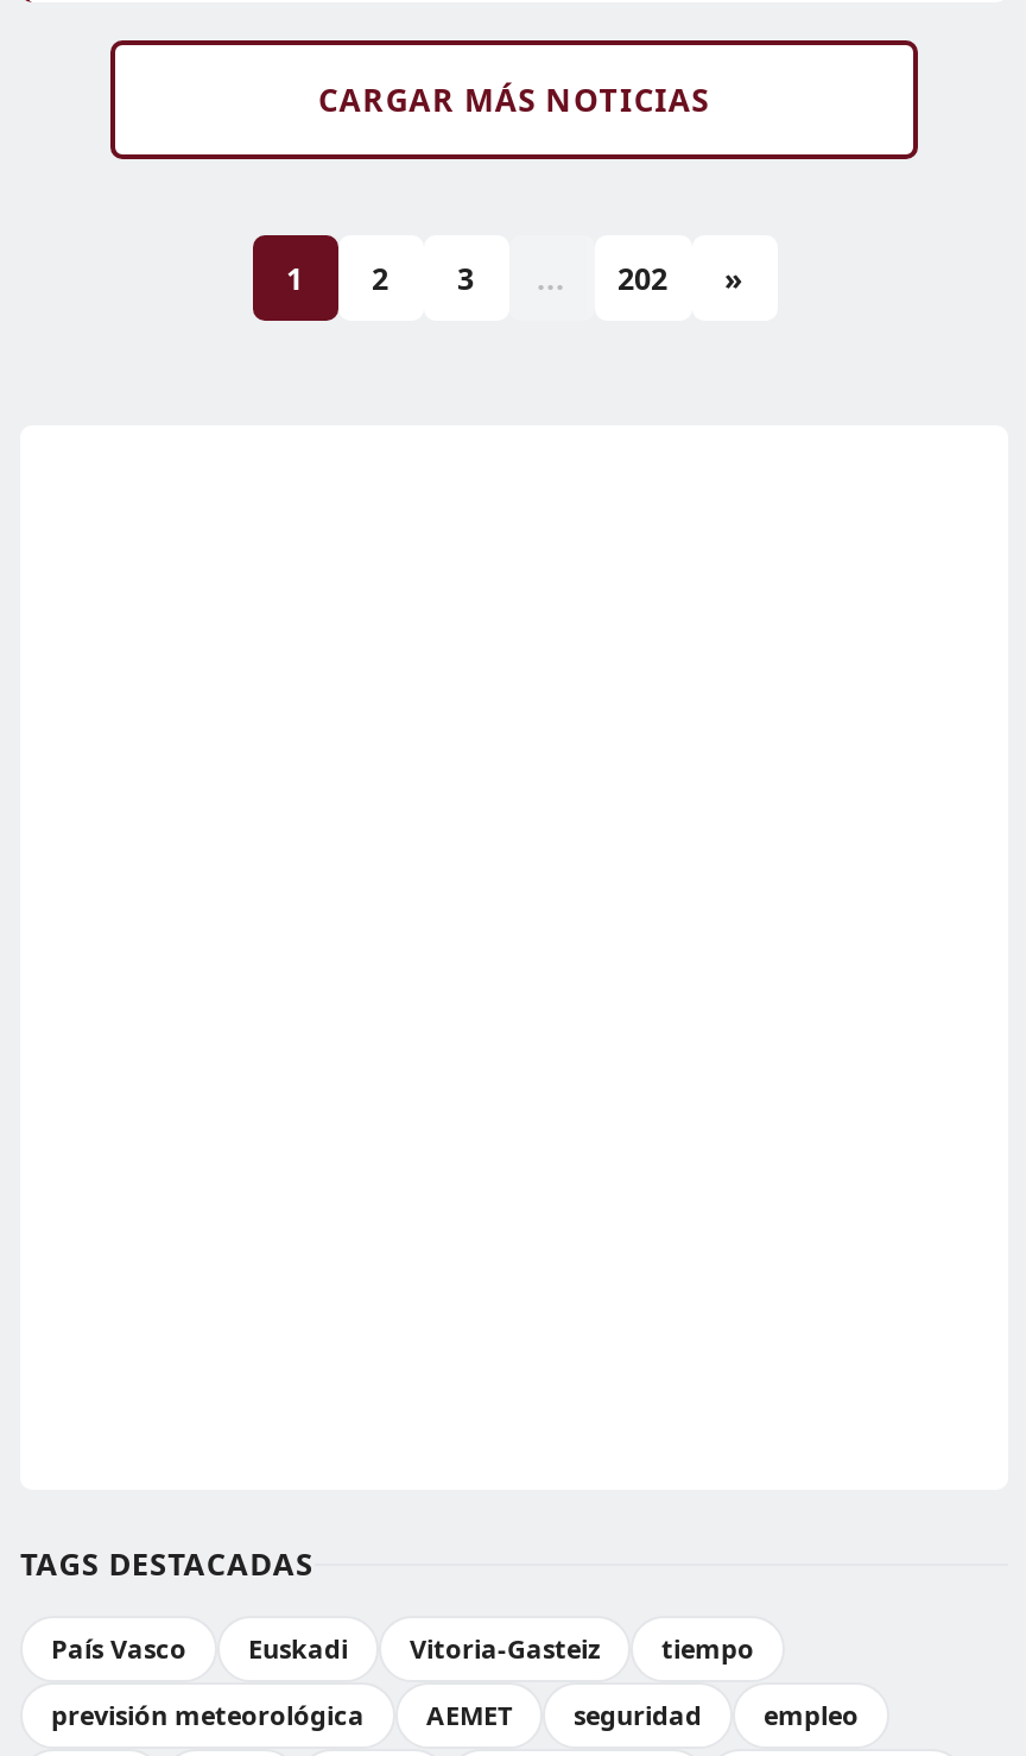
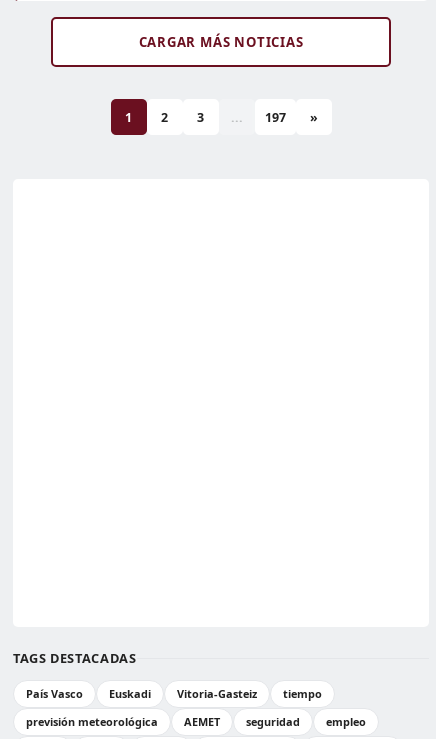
[617,258,667,298] 202 -> [264,108,285,125] 197

